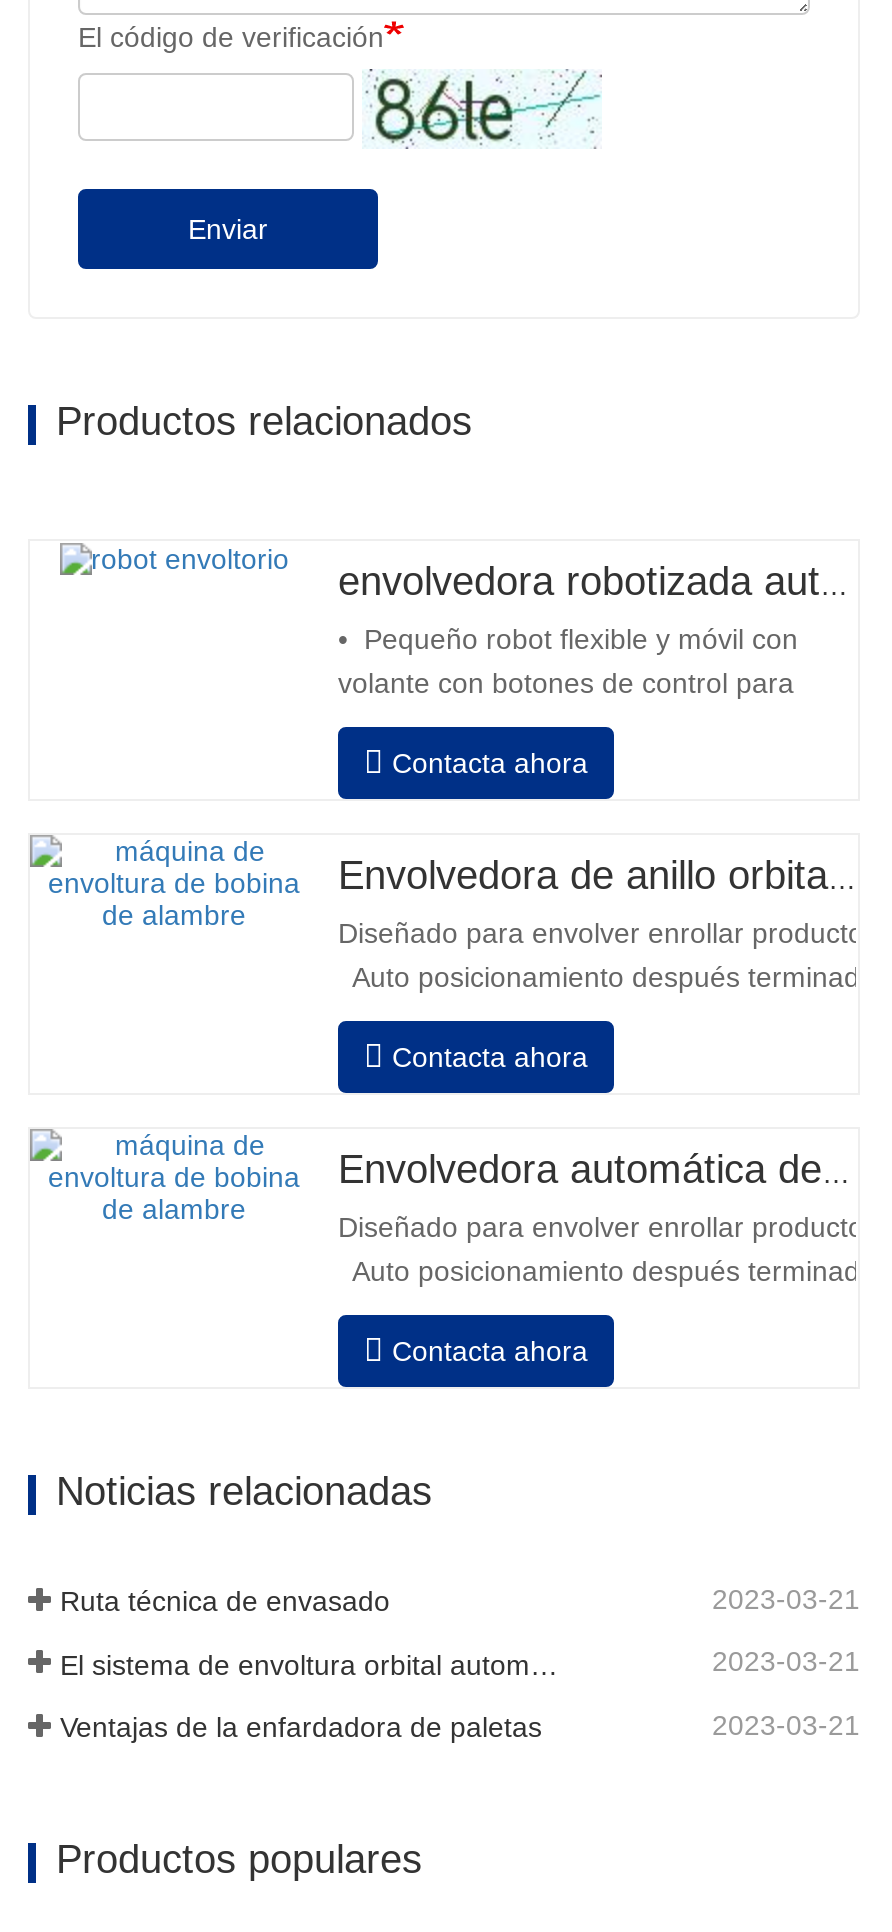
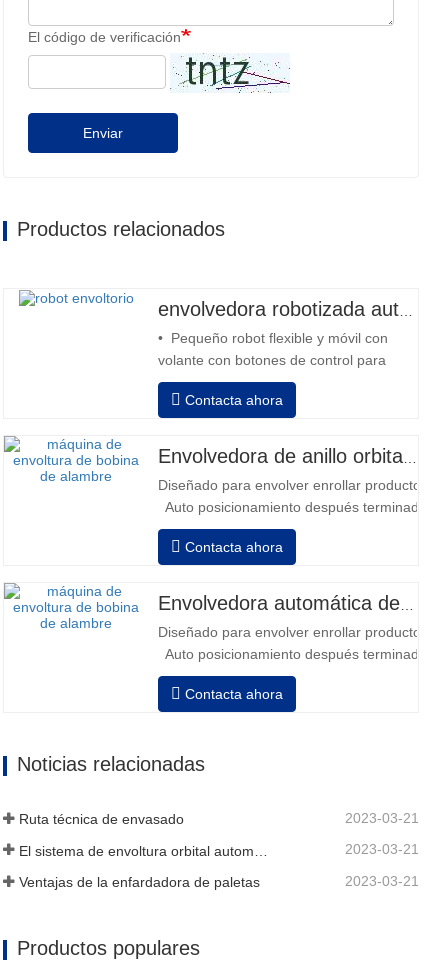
[370,69,600,143] [image] -> [177,56,290,93] [image]

